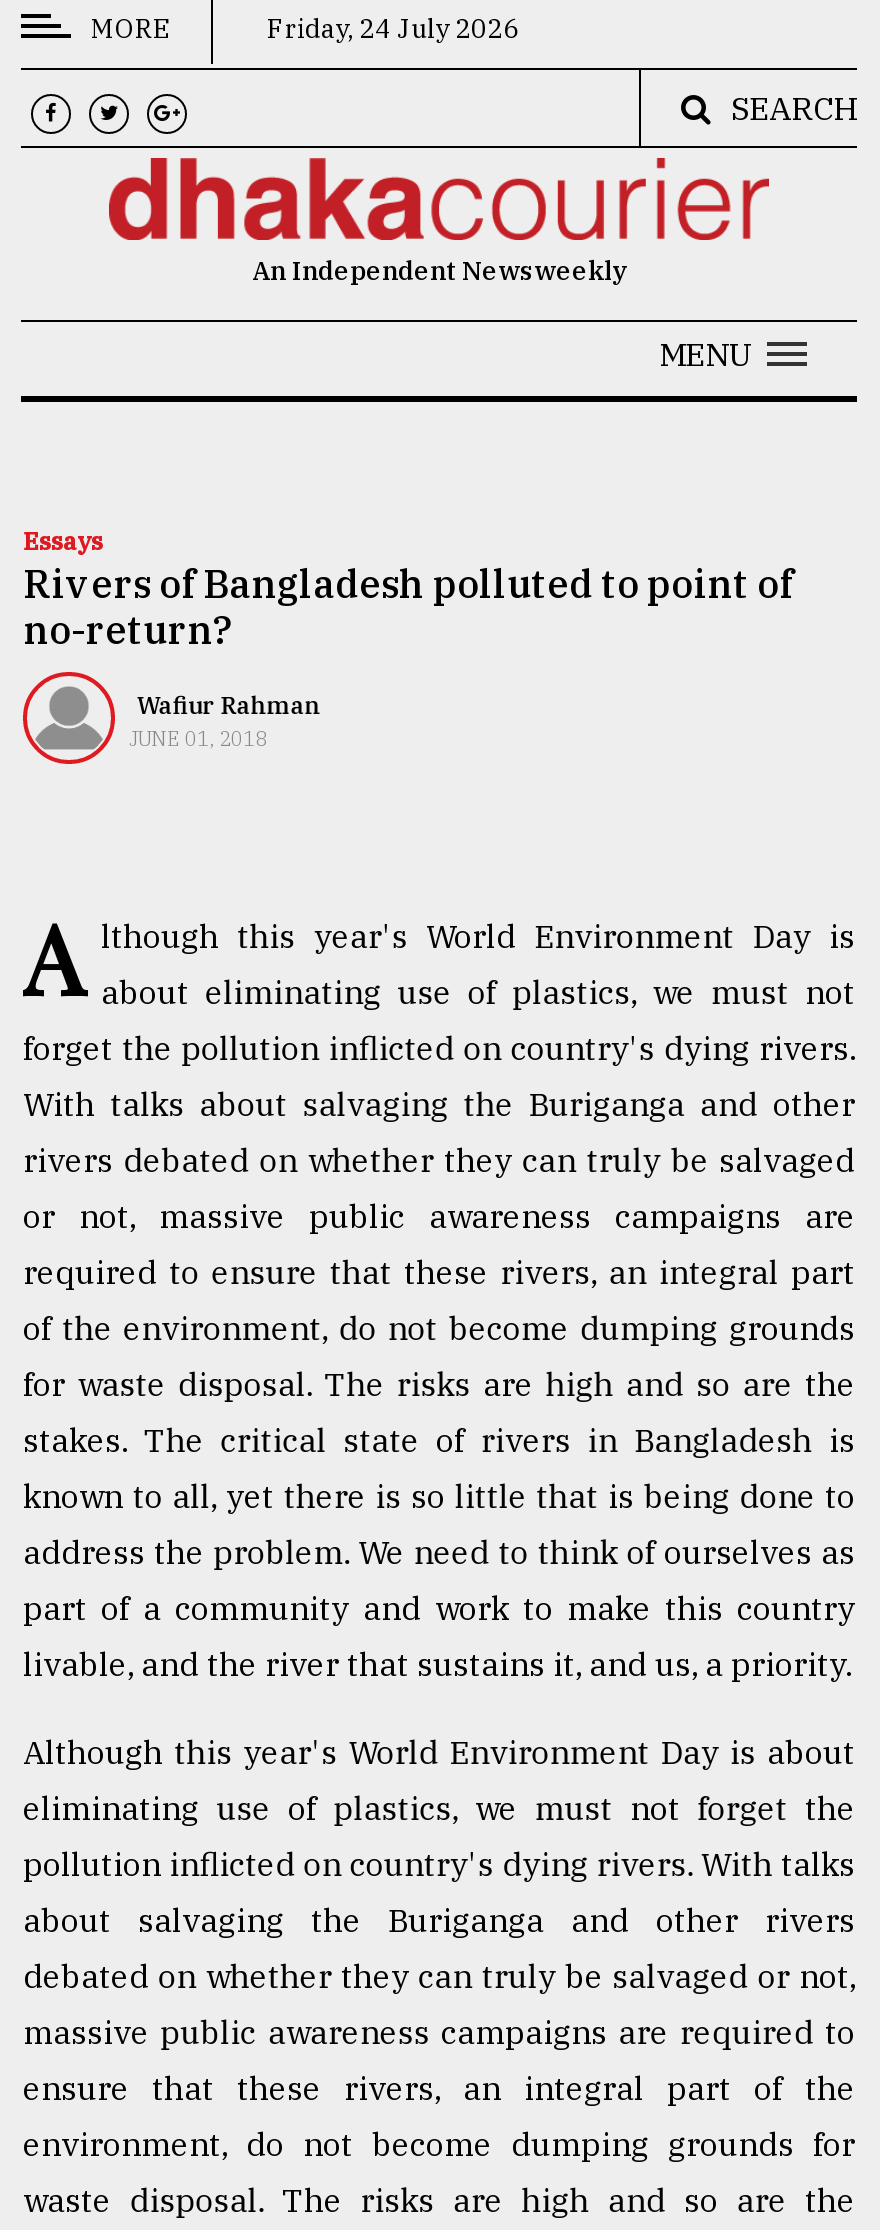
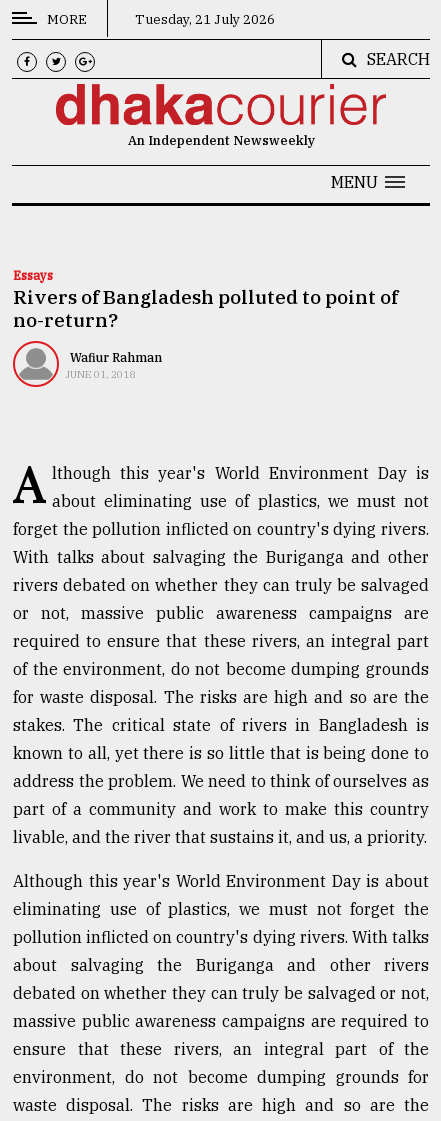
[261,12,519,46] Friday, 24 July 2026 -> [132,11,275,28] Tuesday, 21 July 2026

